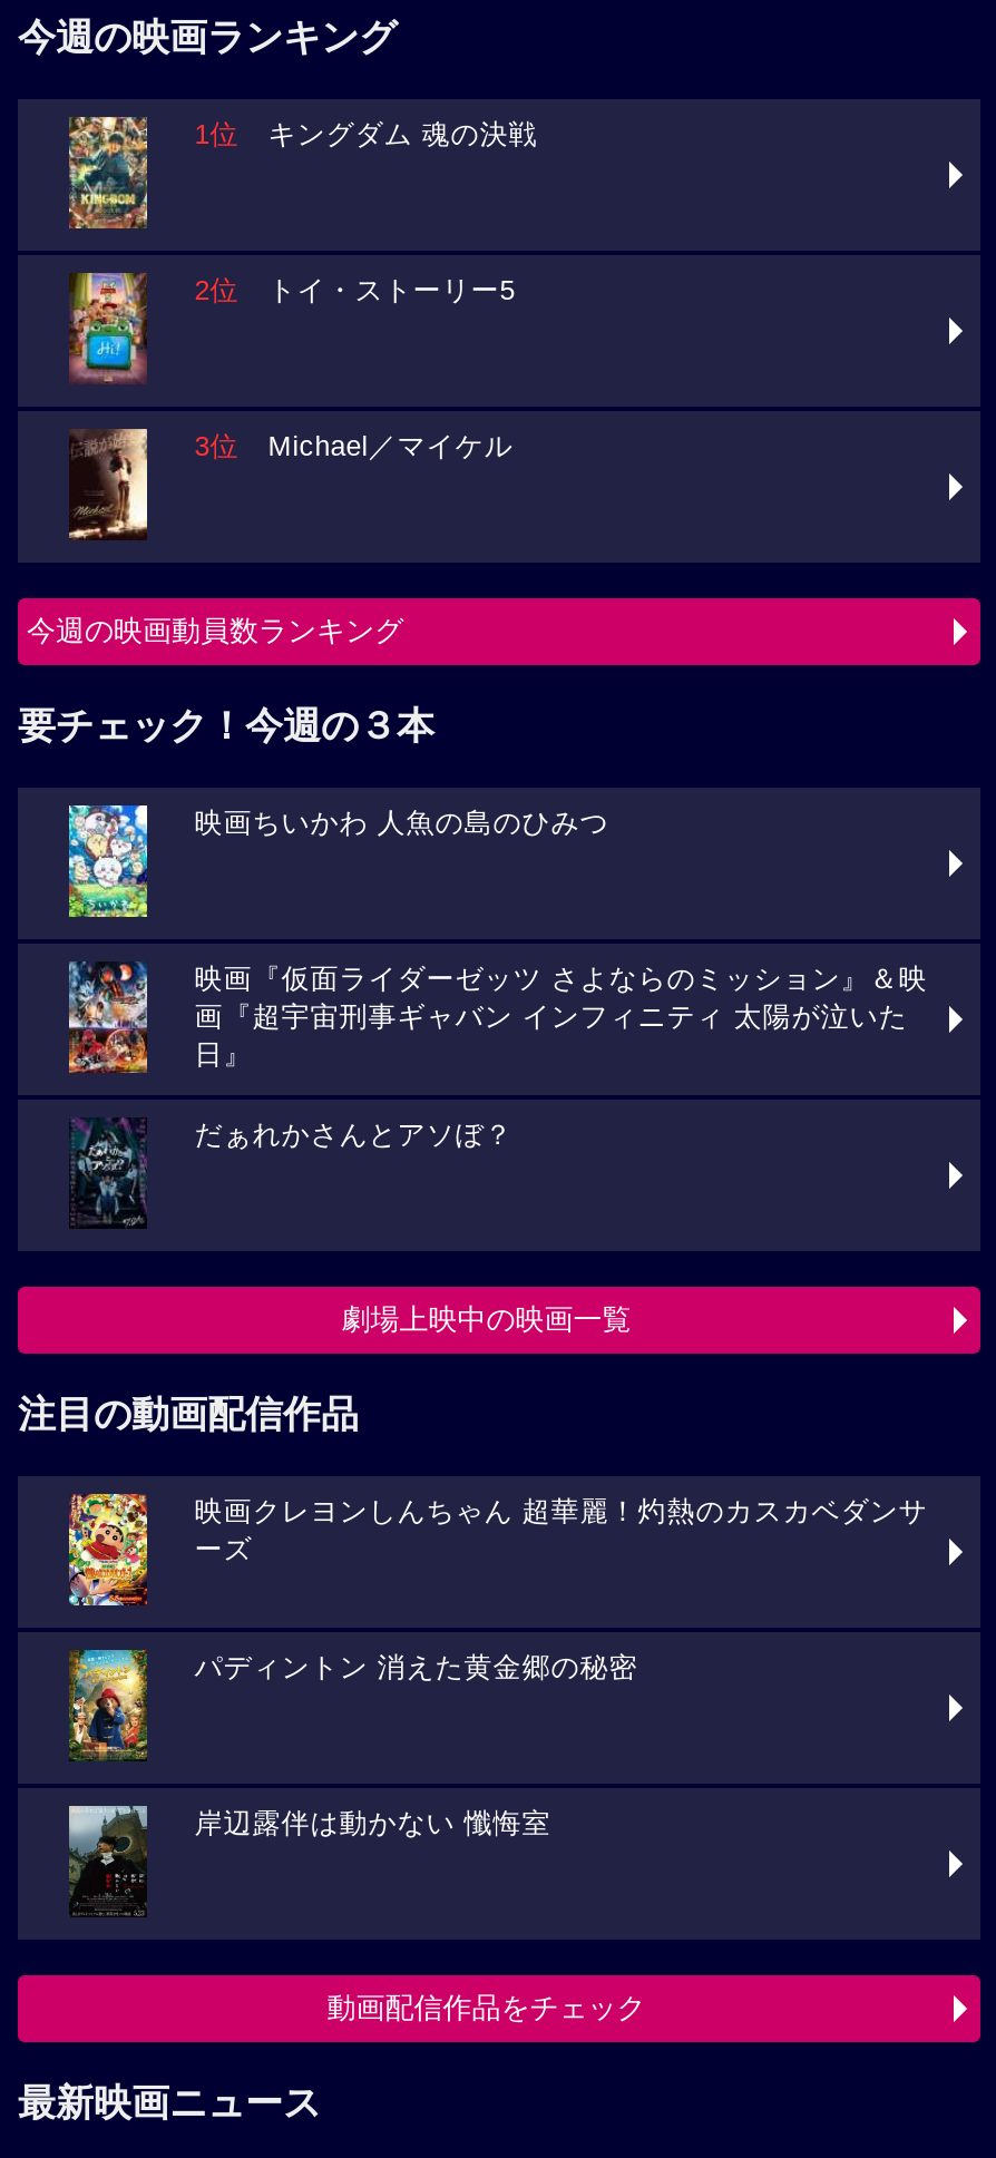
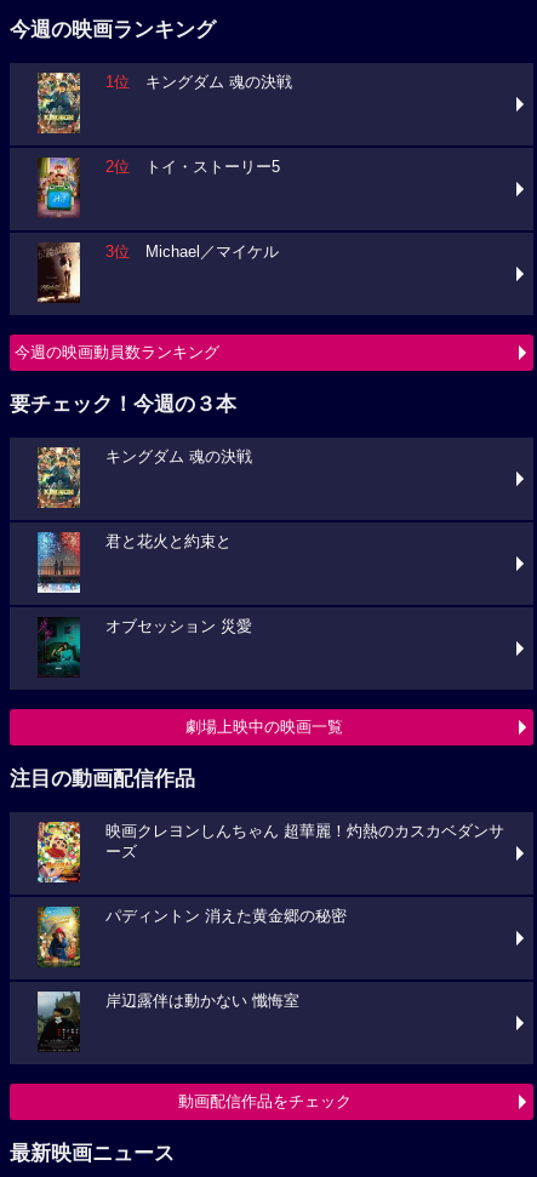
[67,803,609,919] [image] | 映画ちいかわ 人魚の島のひみつ -> [36,446,252,509] [image] | キングダム 魂の決戦
[67,961,928,1073] [image] | 映画『仮面ライダーゼッツ さよならのミッション』＆映 | 画『超宇宙刑事ギャバン インフィニティ 太陽が泣いた | 日』 -> [36,531,232,594] [image] | 君と花火と約束と
[71,1117,513,1224] [image] | だぁれかさんとアソぼ？ -> [38,617,252,674] [image] | オブセッション 災愛

